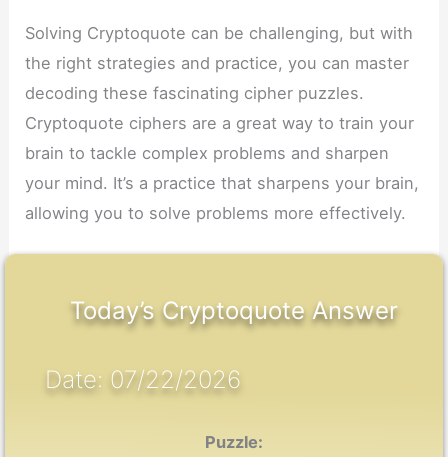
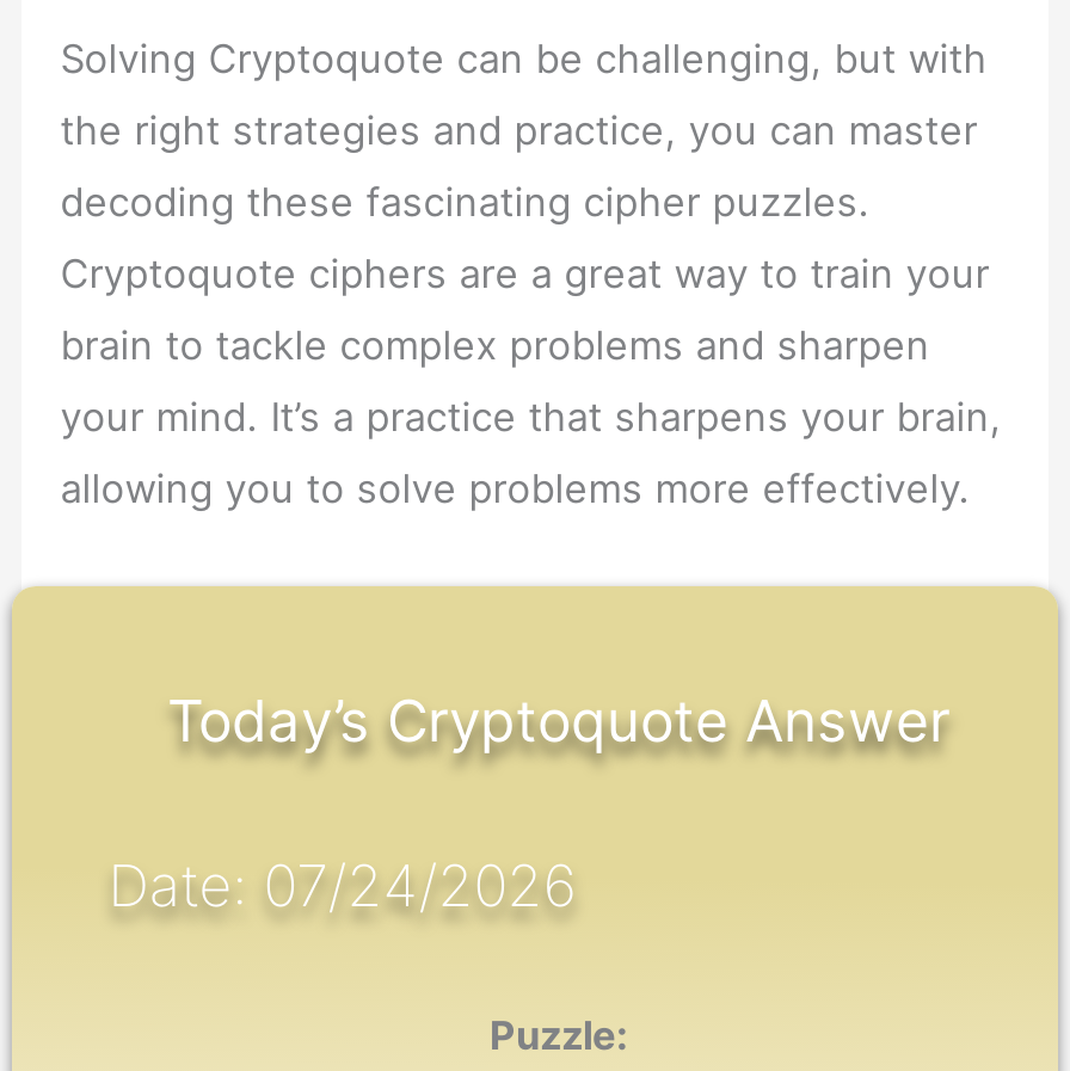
[45,365,241,394] Date: 07/22/2026 -> [108,851,576,921] Date: 07/24/2026

